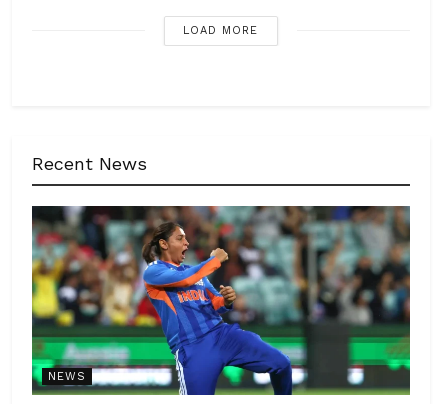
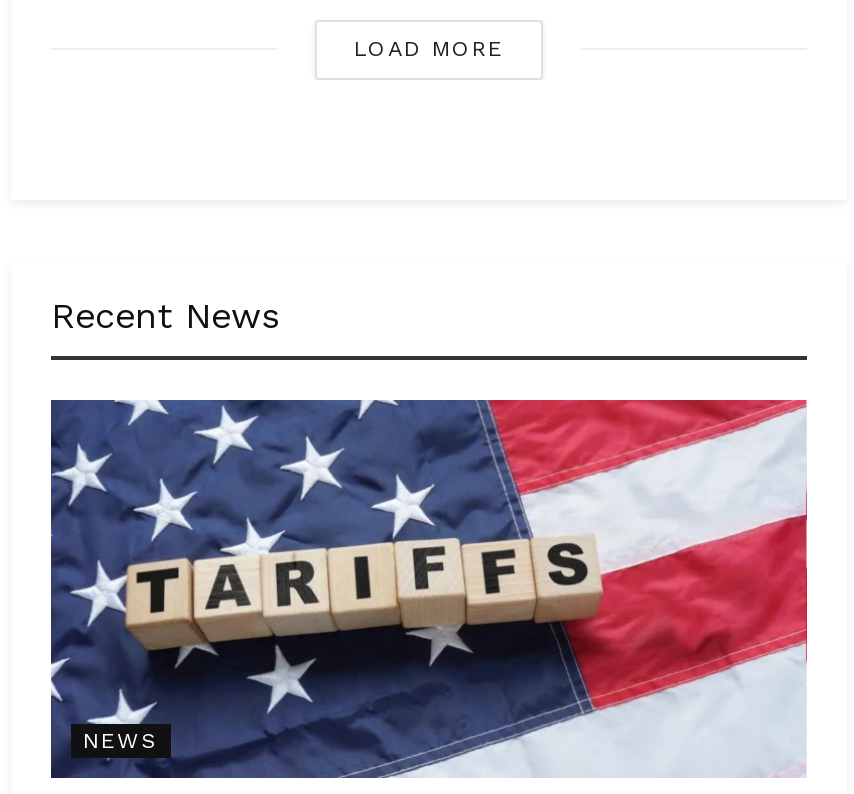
[31,205,411,396] [image] -> [49,398,809,780] [image]

